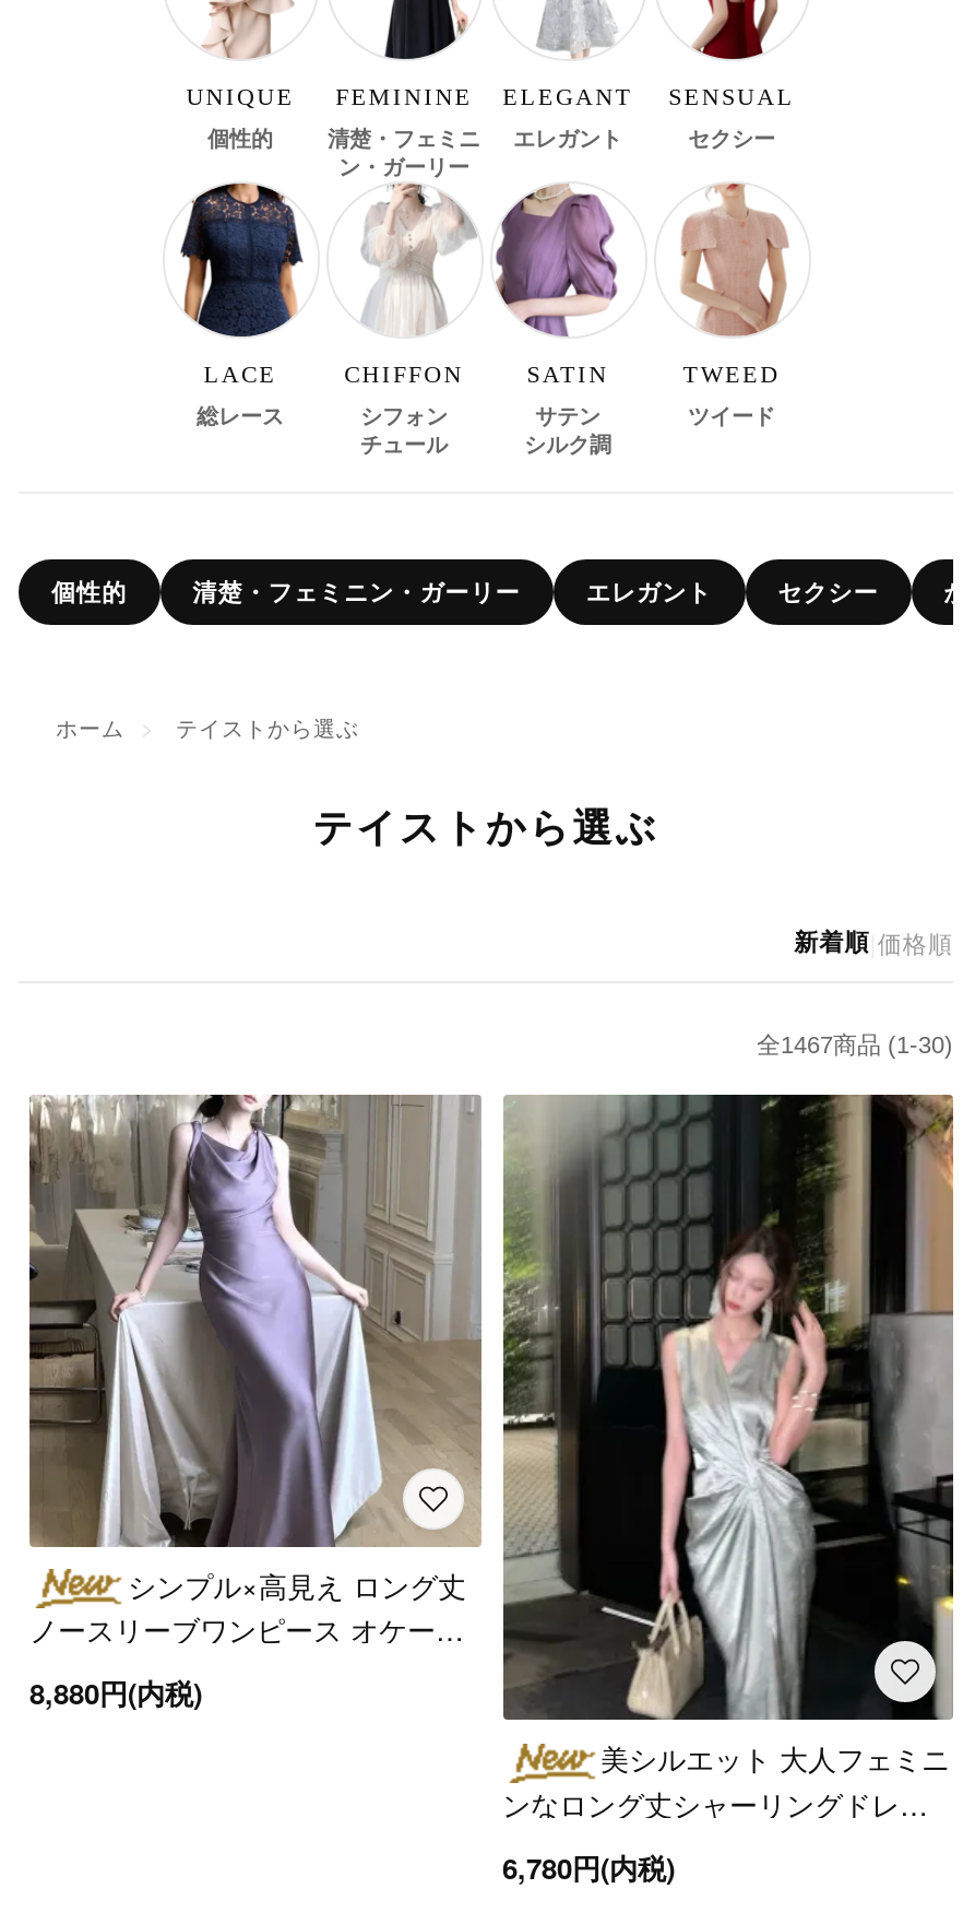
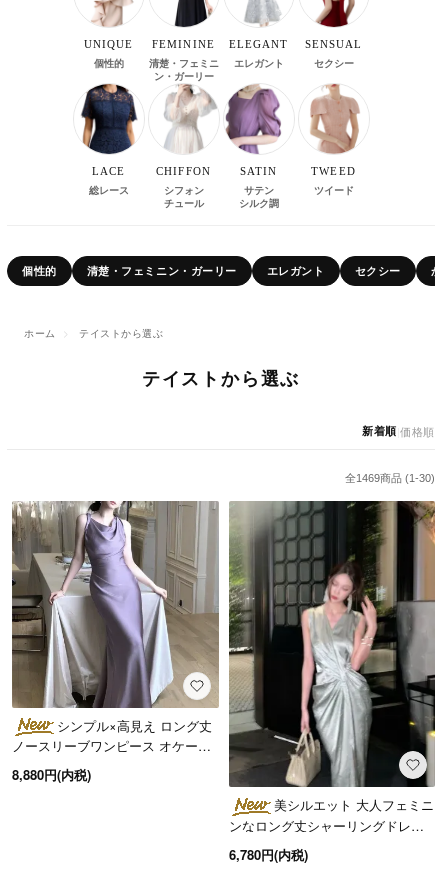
[757,1031,953,1058] 全1467商品 (1-30) -> [345,472,435,484] 全1469商品 (1-30)

